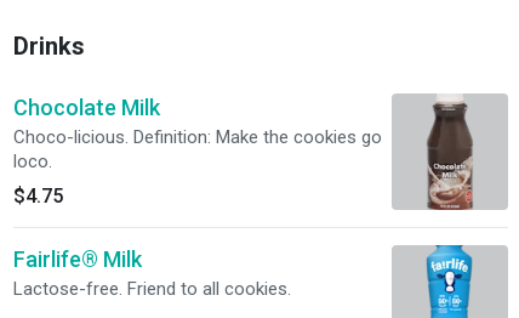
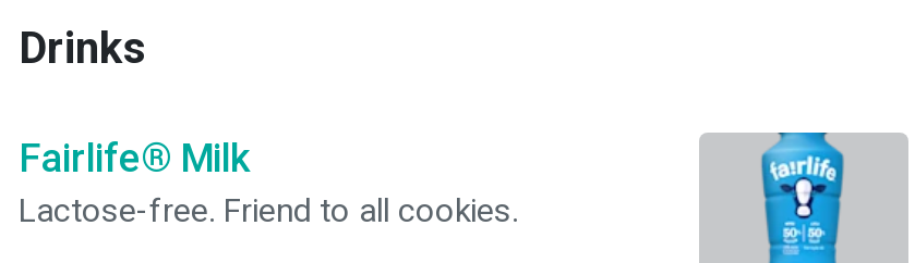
[13,93,474,211] [image] | Chocolate Milk | Choco-licious. Definition: Make the cookies go | loco. | $4.75 -> none

